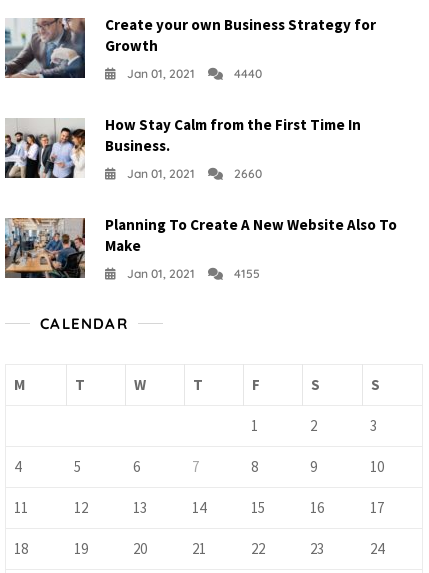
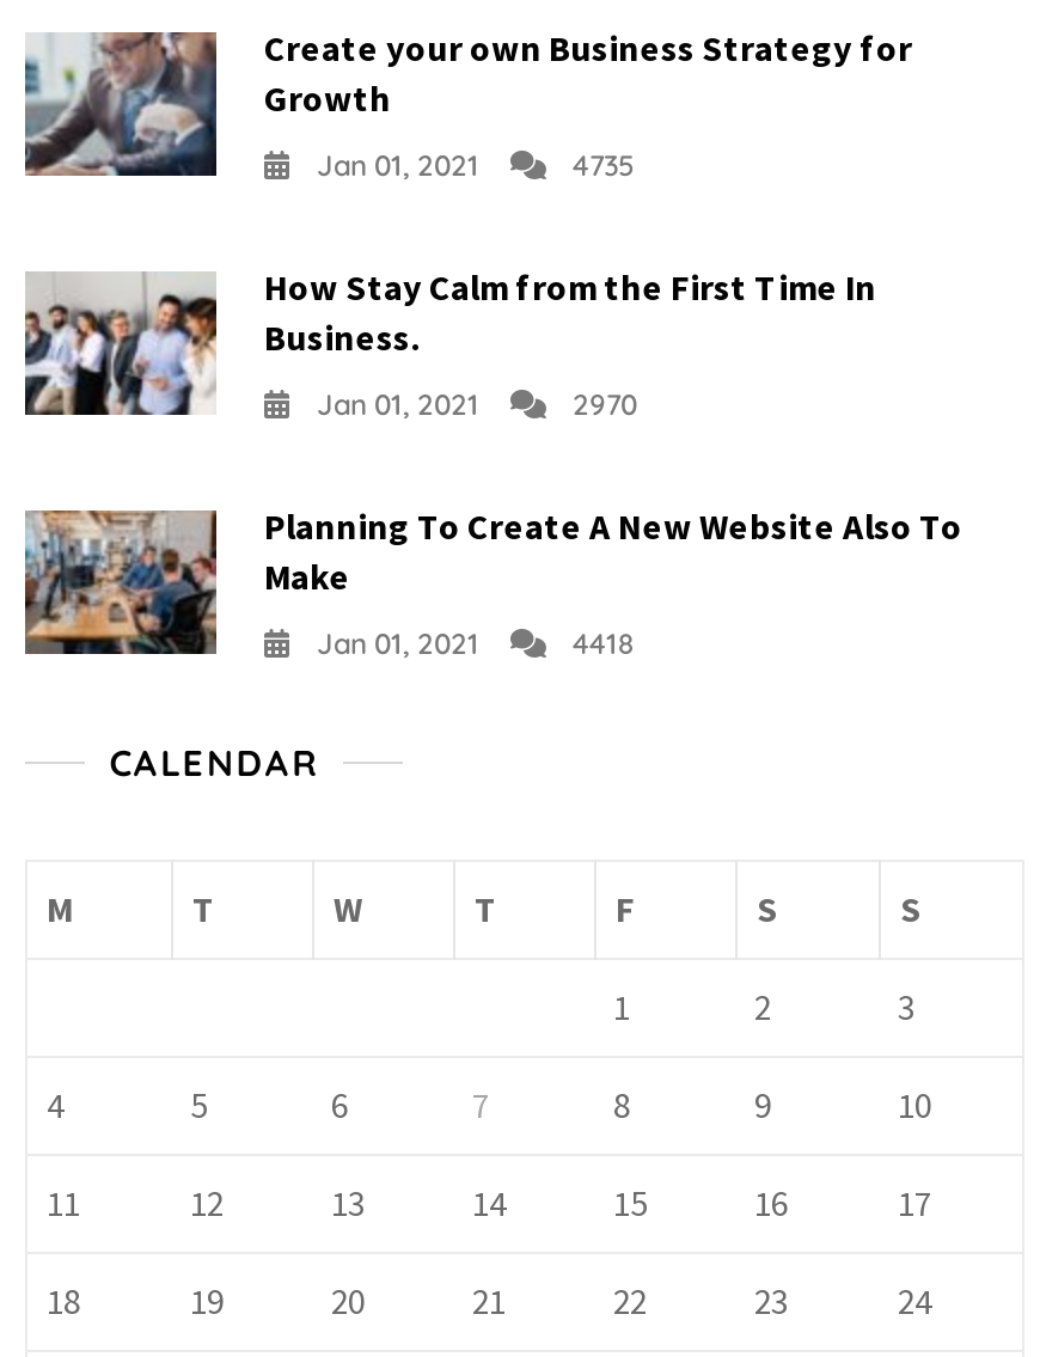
[231,66,262,81] 4440 -> [565,147,635,182] 4735
[231,166,262,181] 2660 -> [565,386,637,422] 2970
[231,266,260,281] 4155 -> [565,625,635,661] 4418

